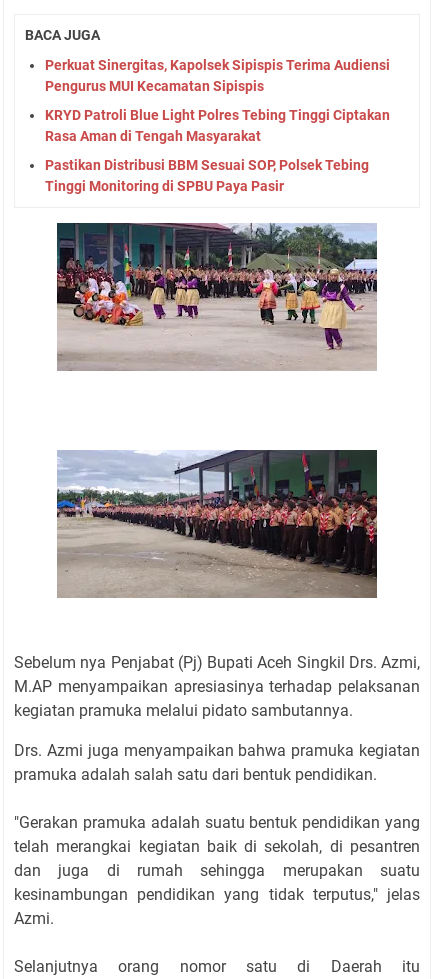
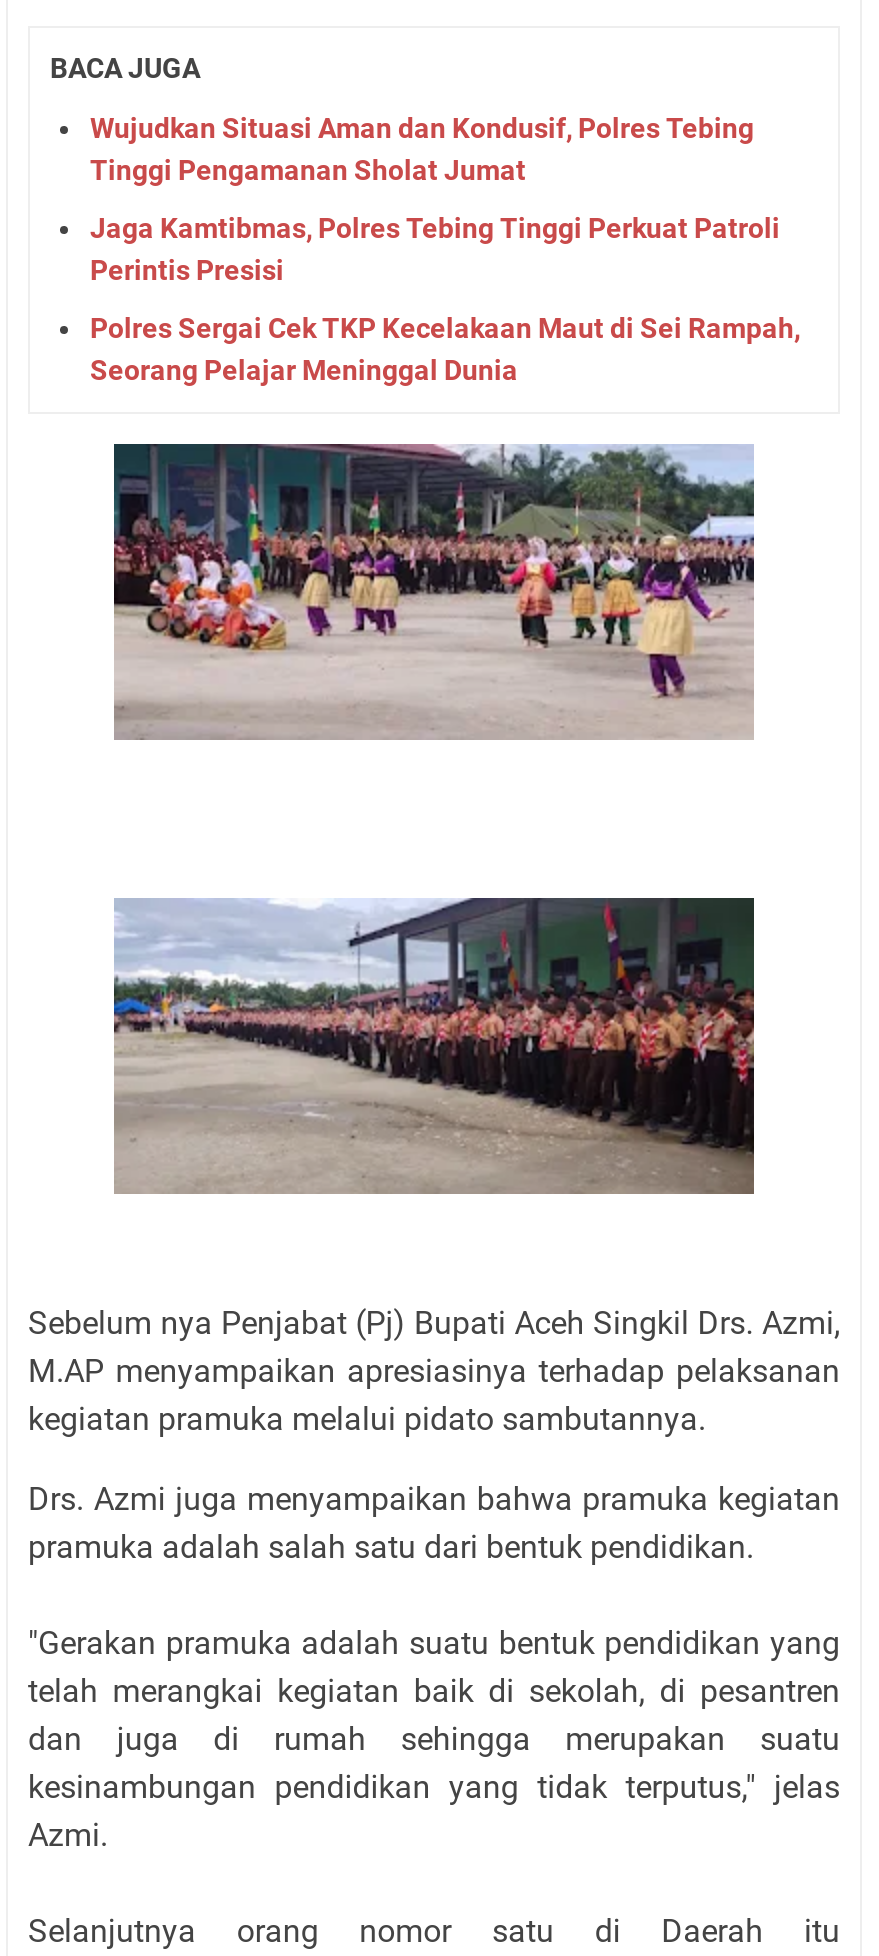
[45,57,390,94] Perkuat Sinergitas, Kapolsek Sipispis Terima Audiensi | Pengurus MUI Kecamatan Sipispis -> [90,112,754,186] Wujudkan Situasi Aman dan Kondusif, Polres Tebing | Tinggi Pengamanan Sholat Jumat
[45,107,390,144] KRYD Patroli Blue Light Polres Tebing Tinggi Ciptakan | Rasa Aman di Tengah Masyarakat -> [90,212,780,286] Jaga Kamtibmas, Polres Tebing Tinggi Perkuat Patroli | Perintis Presisi
[45,157,369,194] Pastikan Distribusi BBM Sesuai SOP, Polsek Tebing | Tinggi Monitoring di SPBU Paya Pasir -> [90,312,800,386] Polres Sergai Cek TKP Kecelakaan Maut di Sei Rampah, | Seorang Pelajar Meninggal Dunia

